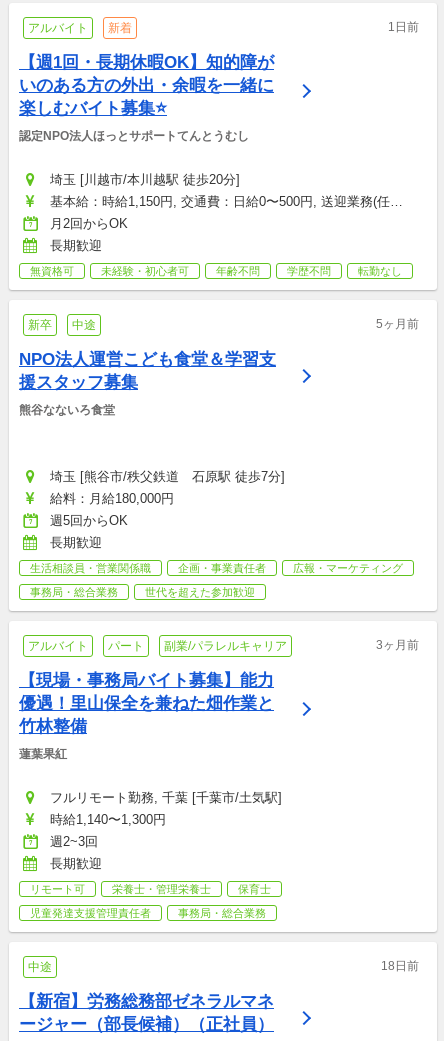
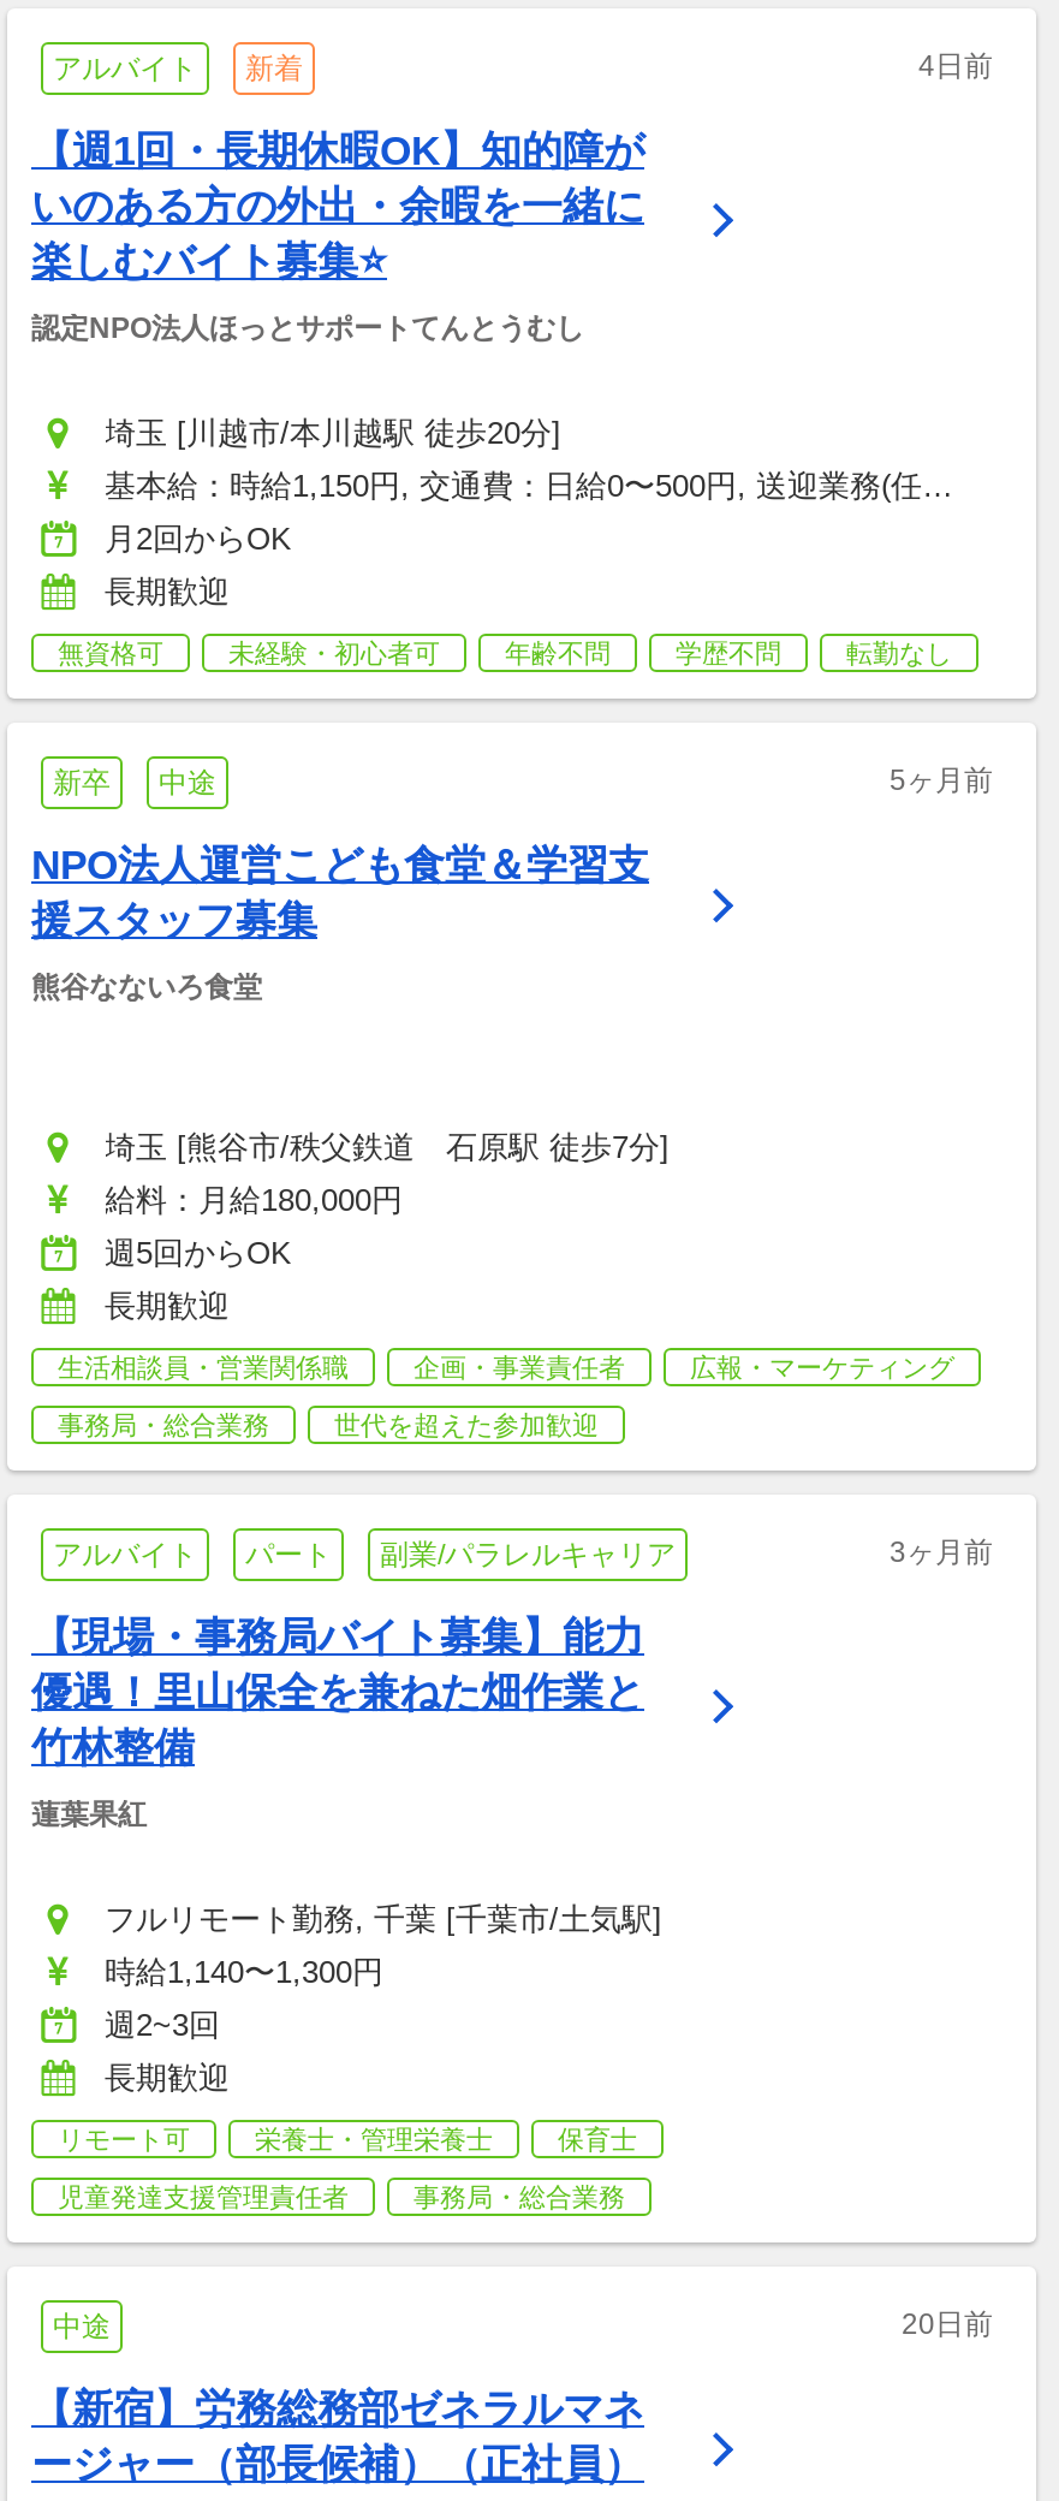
[388,20,419,34] 1日前 -> [918,49,993,83] 4日前
[381,959,419,973] 18日前 -> [902,2307,993,2341] 20日前

